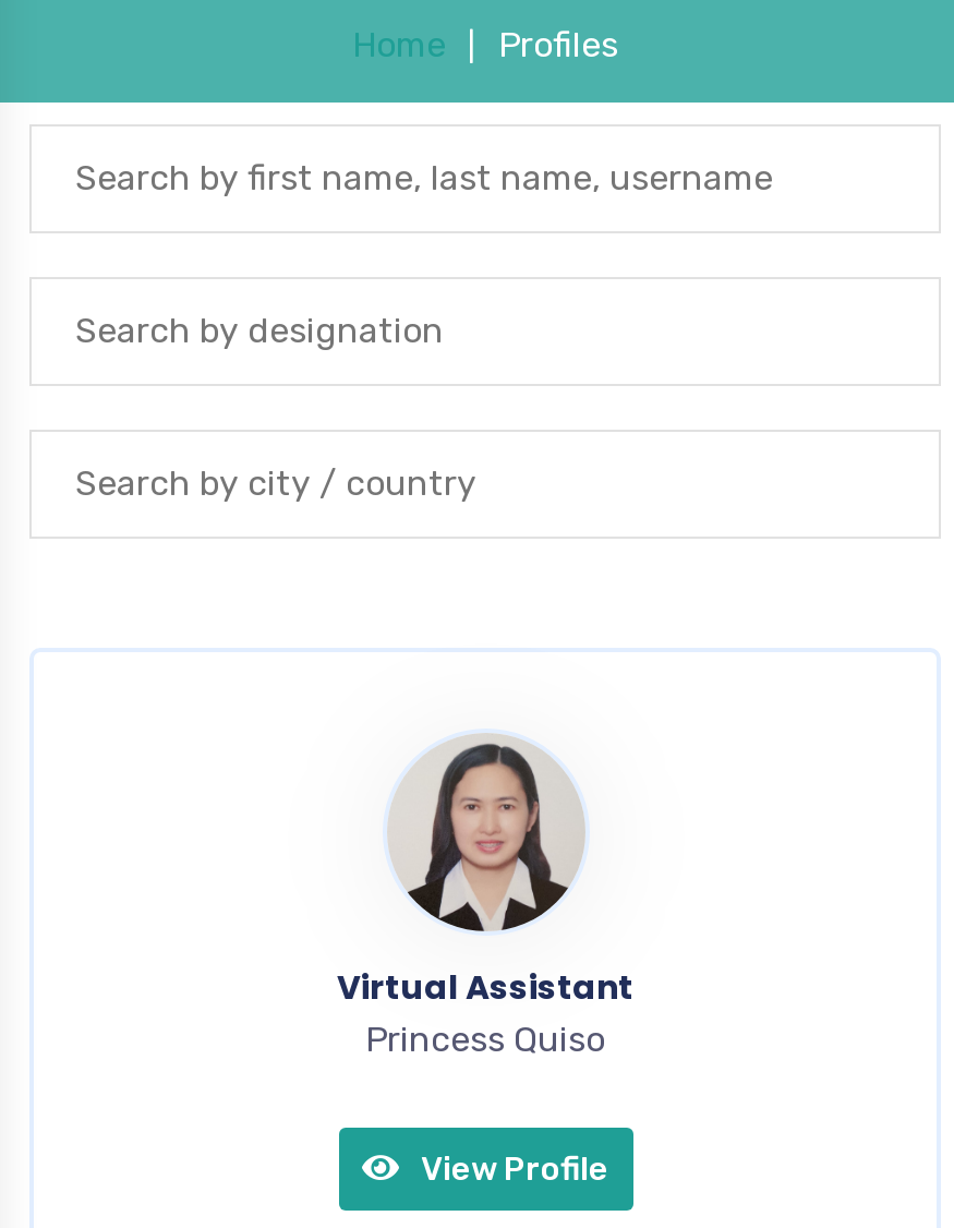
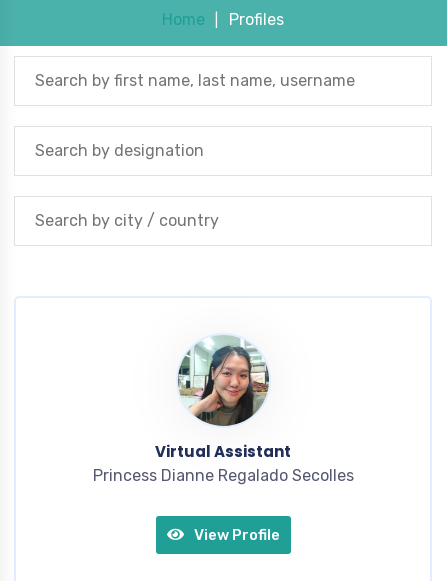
[365,737,605,1059] [image] | Princess Quiso -> [92,336,353,485] [image] | Princess Dianne Regalado Secolles

